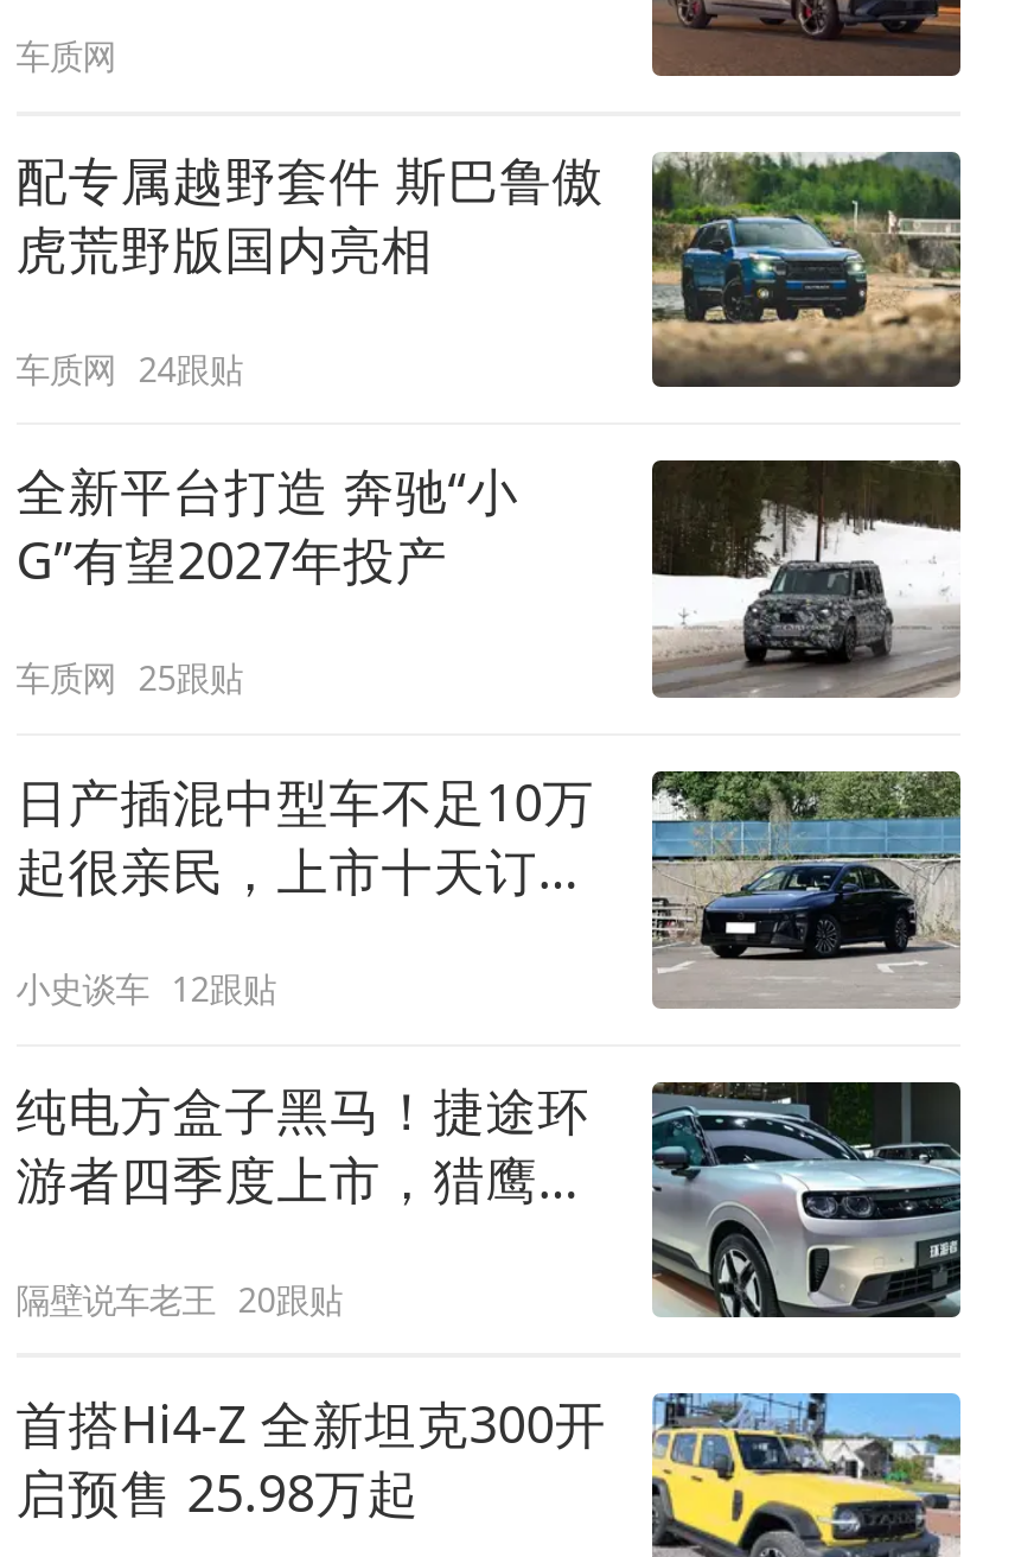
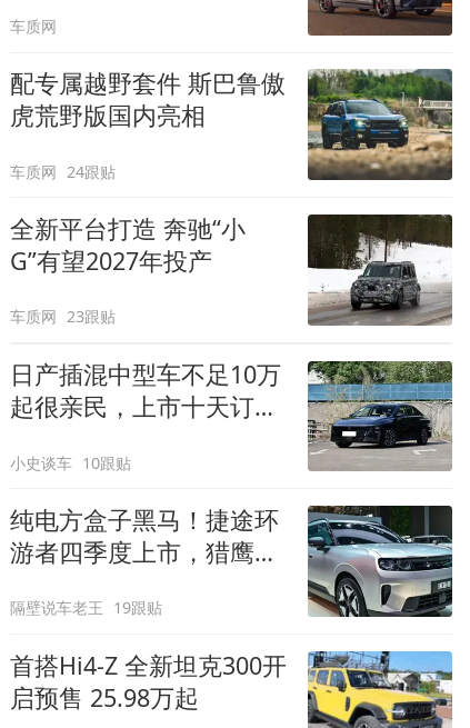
[16,656,243,701] 车质网 25跟贴 -> [10,306,116,327] 车质网 23跟贴
[16,966,276,1011] 小史谈车 12跟贴 -> [10,452,131,473] 小史谈车 10跟贴
[16,1276,342,1321] 隔壁说车老王 20跟贴 -> [10,597,163,618] 隔壁说车老王 19跟贴

